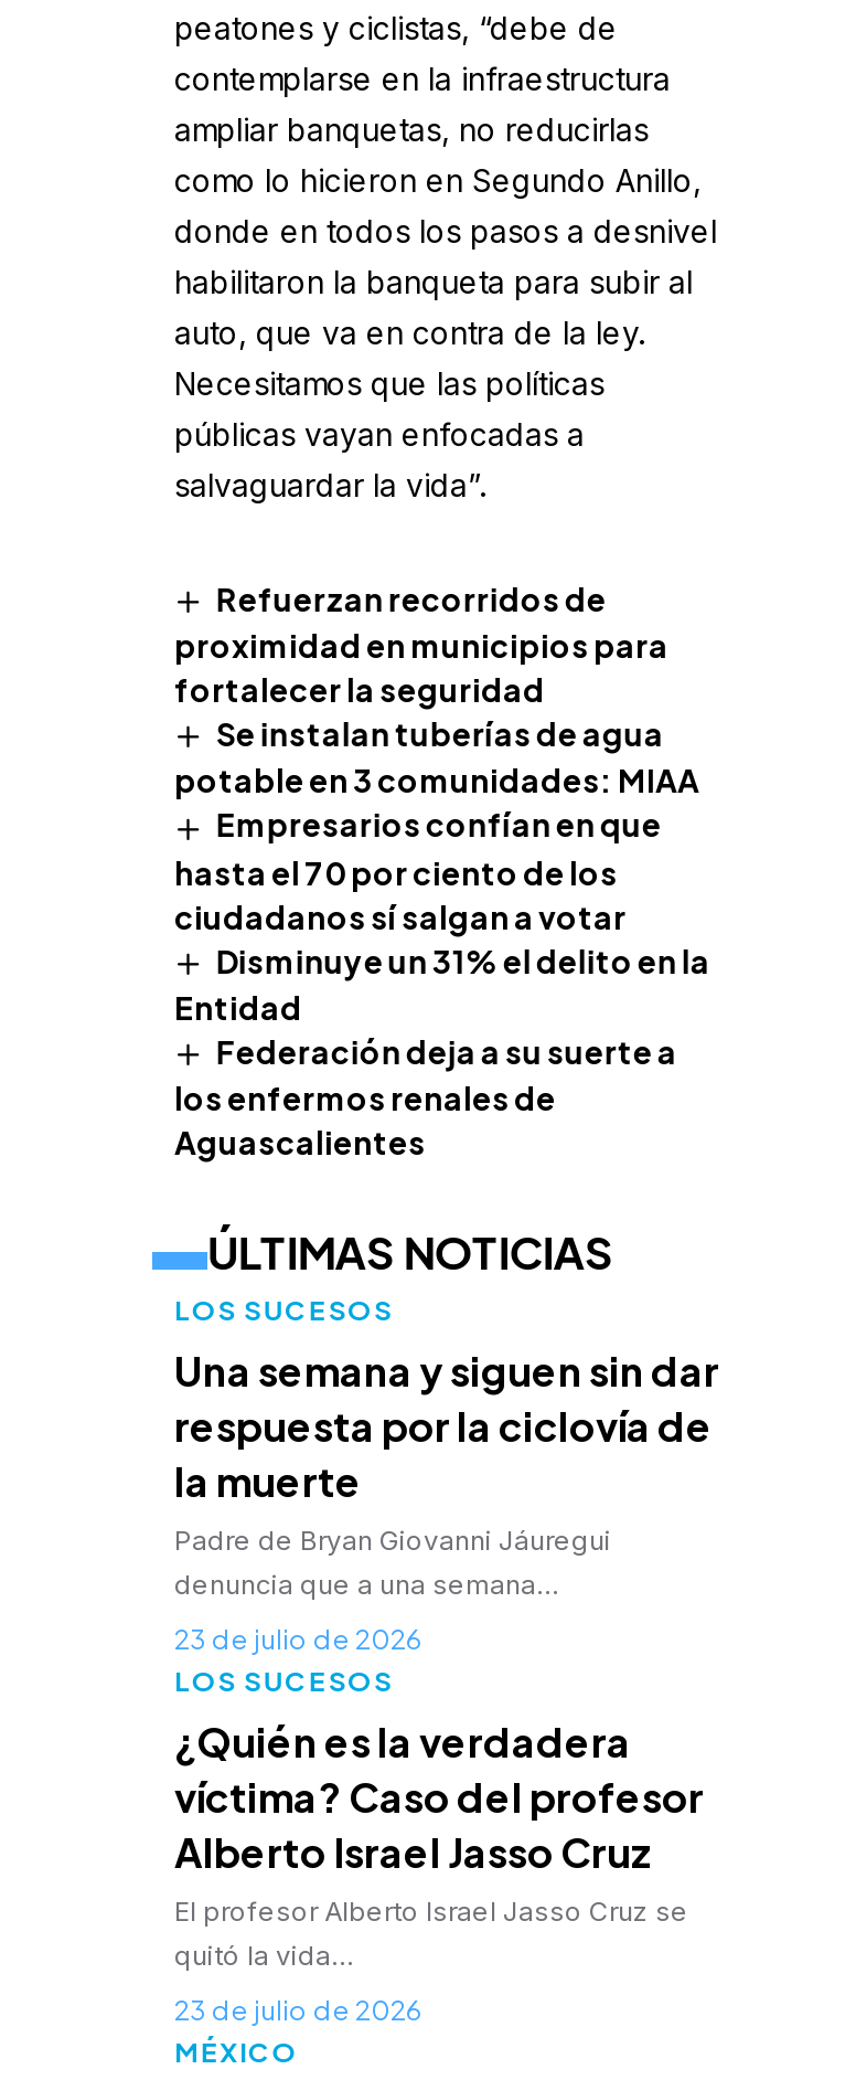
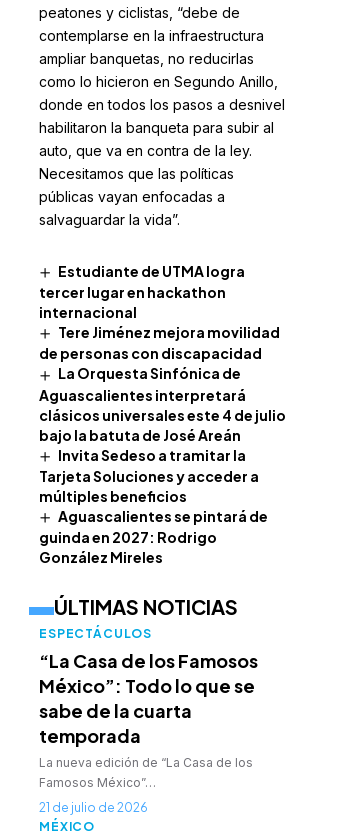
[174,579,710,1161] Refuerzan recorridos de | proximidad en municipios para | fortalecer la seguridad | Se instalan tuberías de agua | potable en 3 comunidades: MIAA | Empresarios confían en que | hasta el 70 por ciento de los | ciudadanos sí salgan a votar | Disminuye un 31% el delito en la | Entidad | Federación deja a su suerte a | los enfermos renales de | Aguascalientes -> [39,262,286,566] Estudiante de UTMA logra | tercer lugar en hackathon | internacional | Tere Jiménez mejora movilidad | de personas con discapacidad | La Orquesta Sinfónica de | Aguascalientes interpretará | clásicos universales este 4 de julio | bajo la batuta de José Areán | Invita Sedeso a tramitar la | Tarjeta Soluciones y acceder a | múltiples beneficios | Aguascalientes se pintará de | guinda en 2027: Rodrigo | González Mireles
moved [207,1223,613,1278] -> [54,594,238,619]: ÚLTIMAS NOTICIAS
[174,1294,719,2027] LOS SUCESOS | Una semana y siguen sin dar | respuesta por la ciclovía de | la muerte | Padre de Bryan Giovanni Jáuregui | denuncia que a una semana… | 23 de julio de 2026 | LOS SUCESOS | ¿Quién es la verdadera | víctima? Caso del profesor | Alberto Israel Jasso Cruz | El profesor Alberto Israel Jasso Cruz se | quitó la vida… | 23 de julio de 2026 -> [39,626,258,815] ESPECTÁCULOS | “La Casa de los Famosos | México”: Todo lo que se | sabe de la cuarta | temporada | La nueva edición de “La Casa de los | Famosos México”… | 21 de julio de 2026

